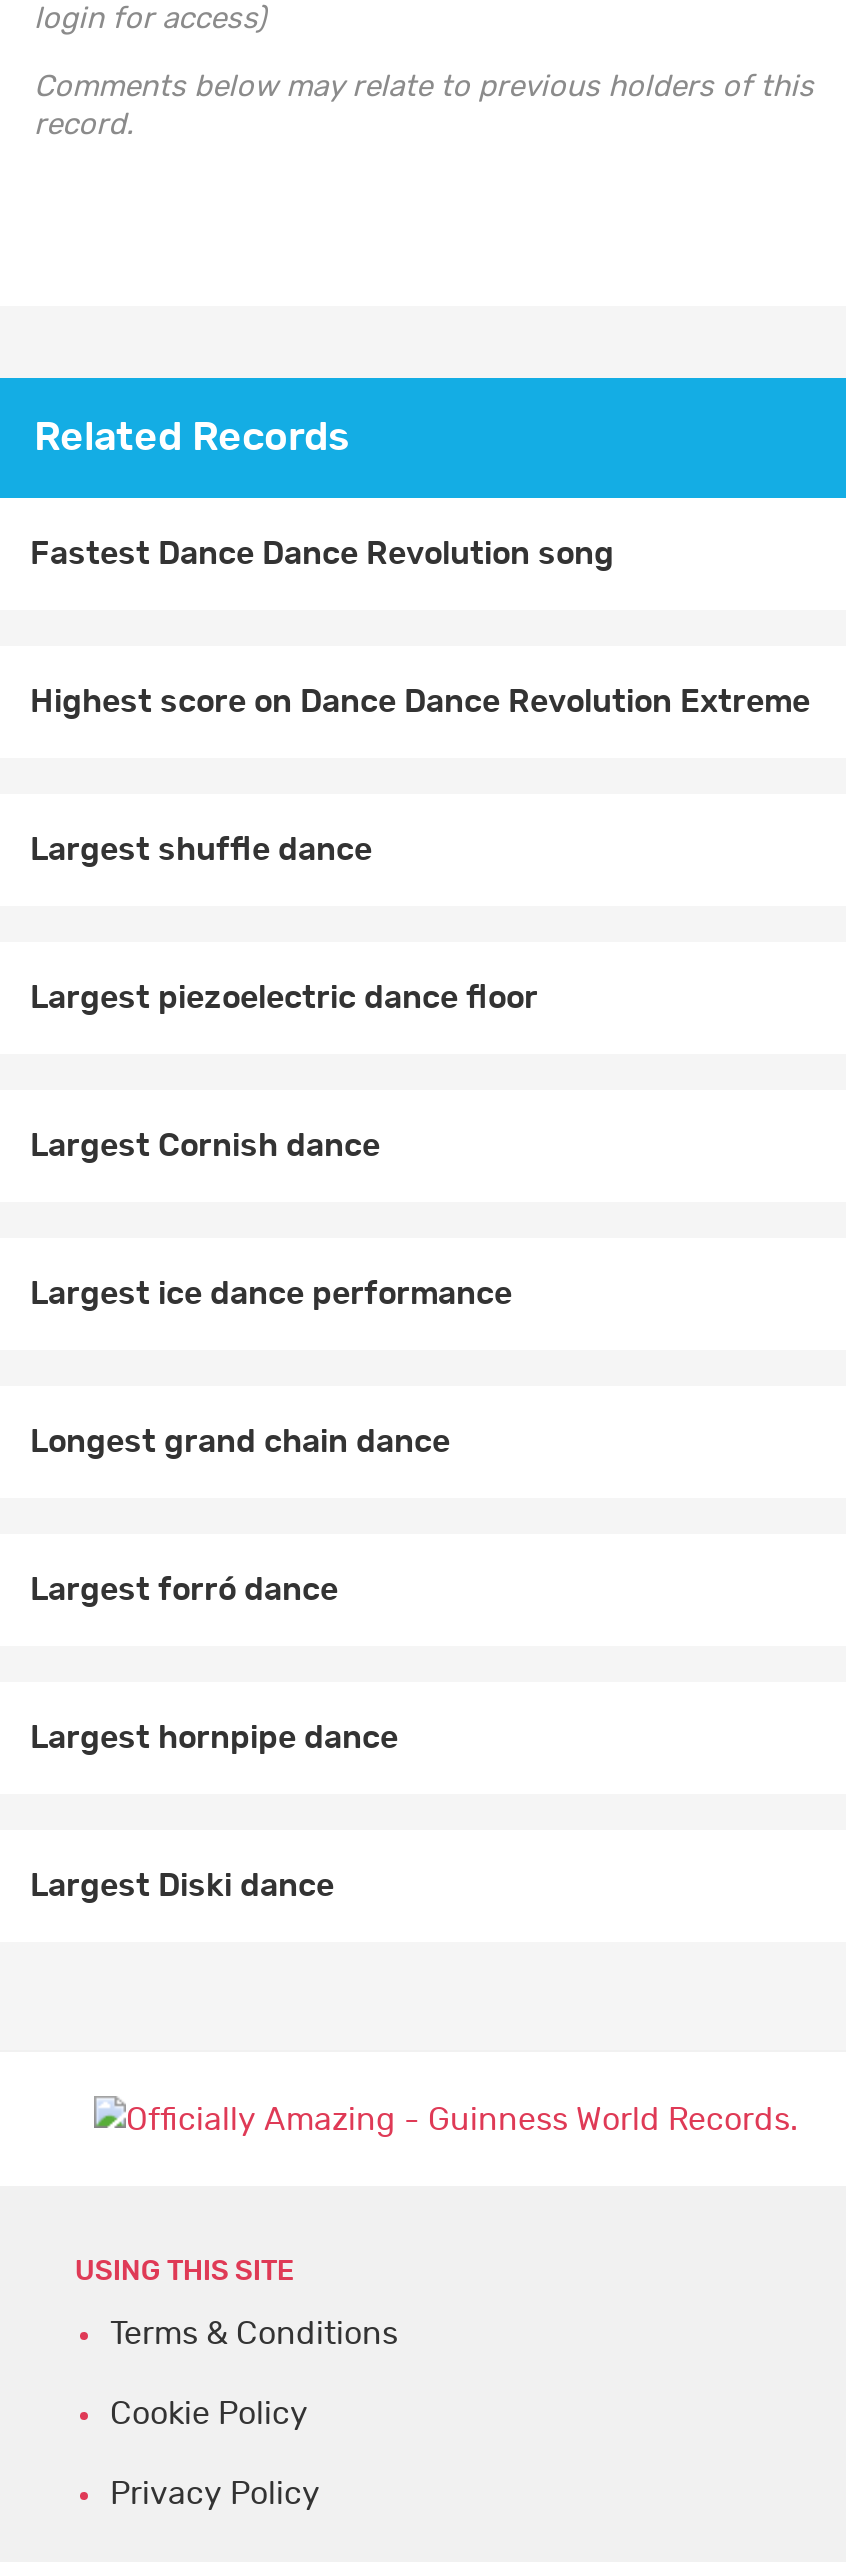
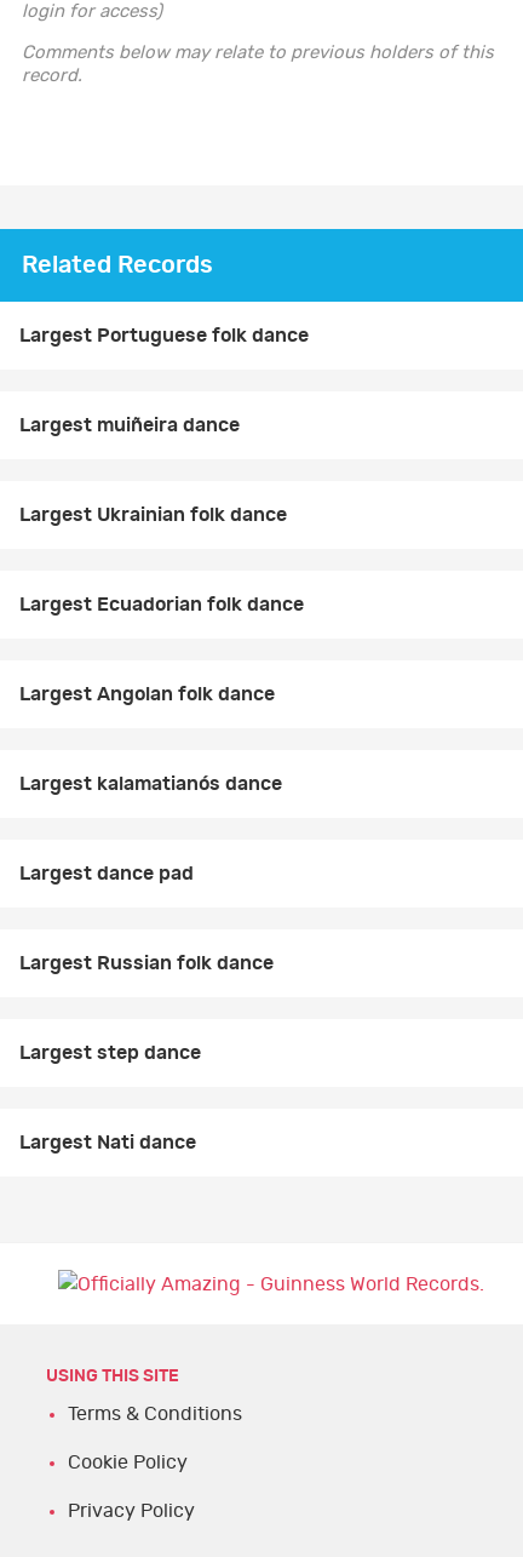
[30,538,614,570] Fastest Dance Dance Revolution song -> [19,326,309,346] Largest Portuguese folk dance
[30,686,810,718] Highest score on Dance Dance Revolution Extreme -> [19,416,240,435] Largest muiñeira dance
[30,834,372,866] Largest shuffle dance -> [19,506,287,525] Largest Ukrainian folk dance
[30,982,538,1014] Largest piezoelectric dance floor -> [19,595,304,615] Largest Ecuadorian folk dance
[30,1130,380,1162] Largest Cornish dance -> [19,685,275,704] Largest Angolan folk dance
[30,1278,512,1310] Largest ice dance performance -> [19,775,282,794] Largest kalamatianós dance
[30,1426,450,1458] Longest grand chain dance -> [19,864,194,884] Largest dance pad
[30,1574,338,1606] Largest forró dance -> [19,954,274,973] Largest Russian folk dance
[30,1722,398,1754] Largest hornpipe dance -> [19,1043,201,1063] Largest step dance
[30,1870,334,1902] Largest Diski dance -> [19,1133,196,1153] Largest Nati dance

